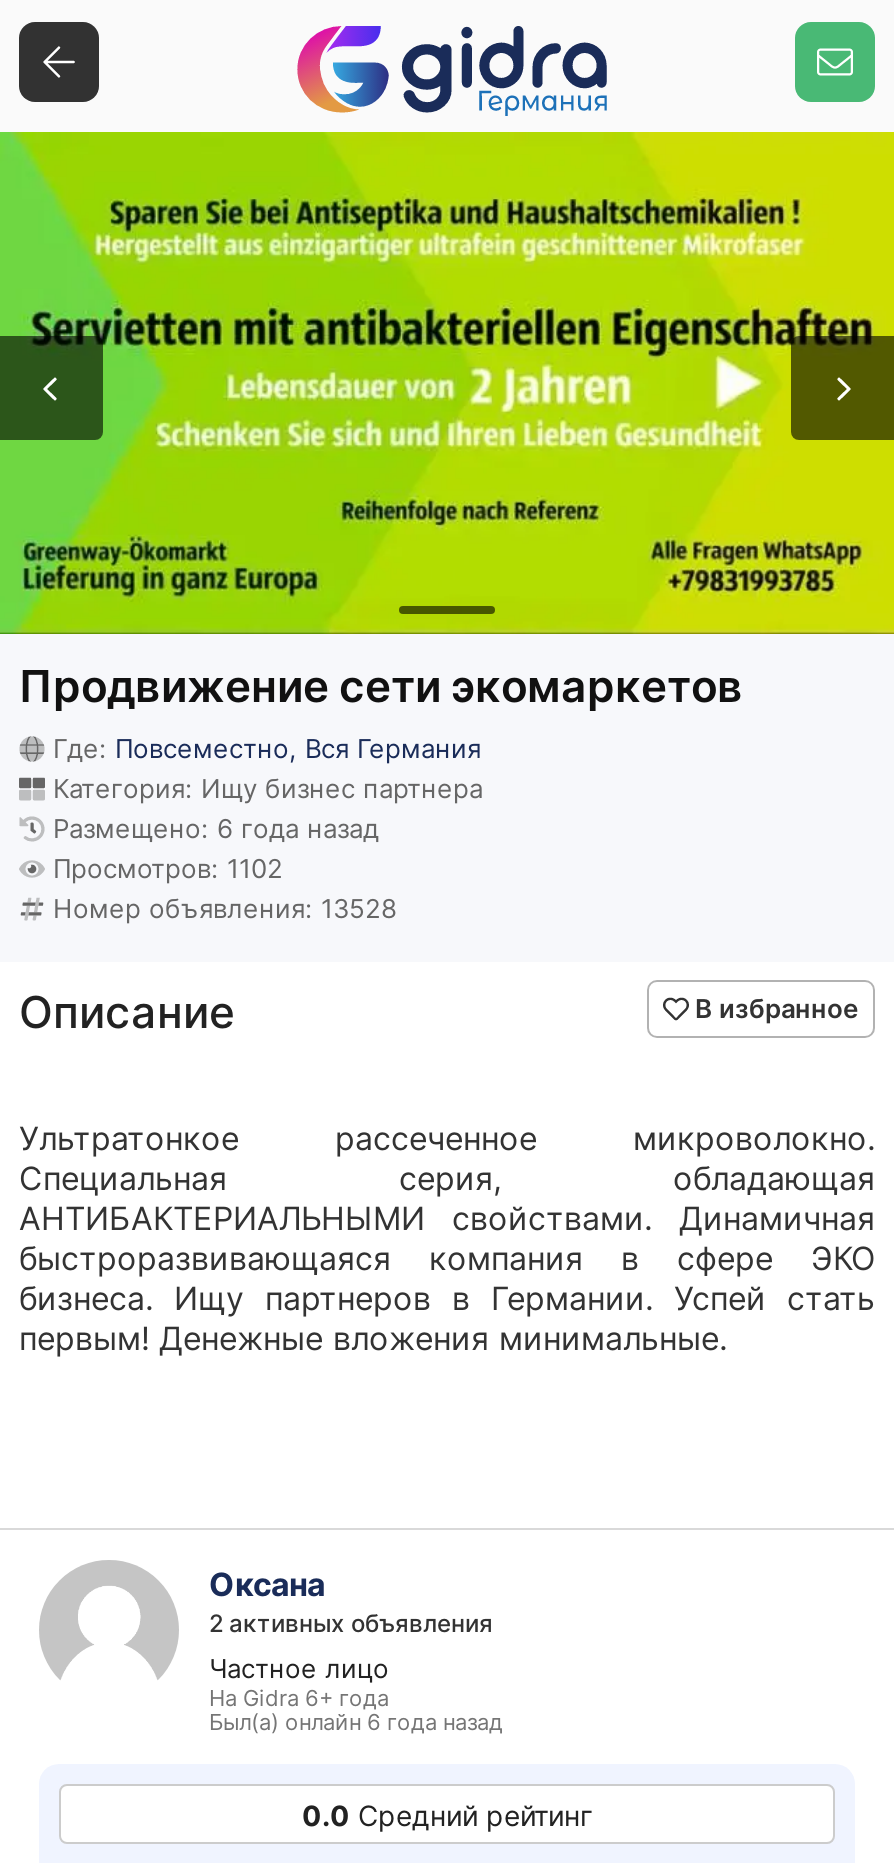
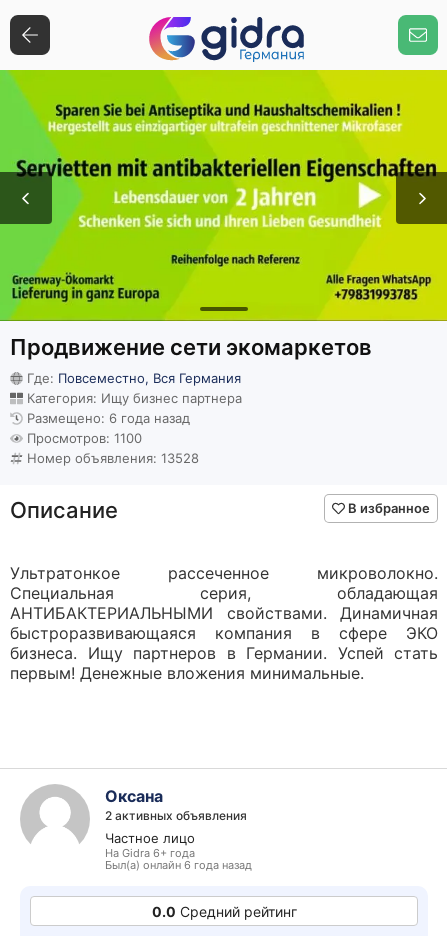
[45,853,283,885] Просмотров: 1102 -> [23,430,142,446] Просмотров: 1100

